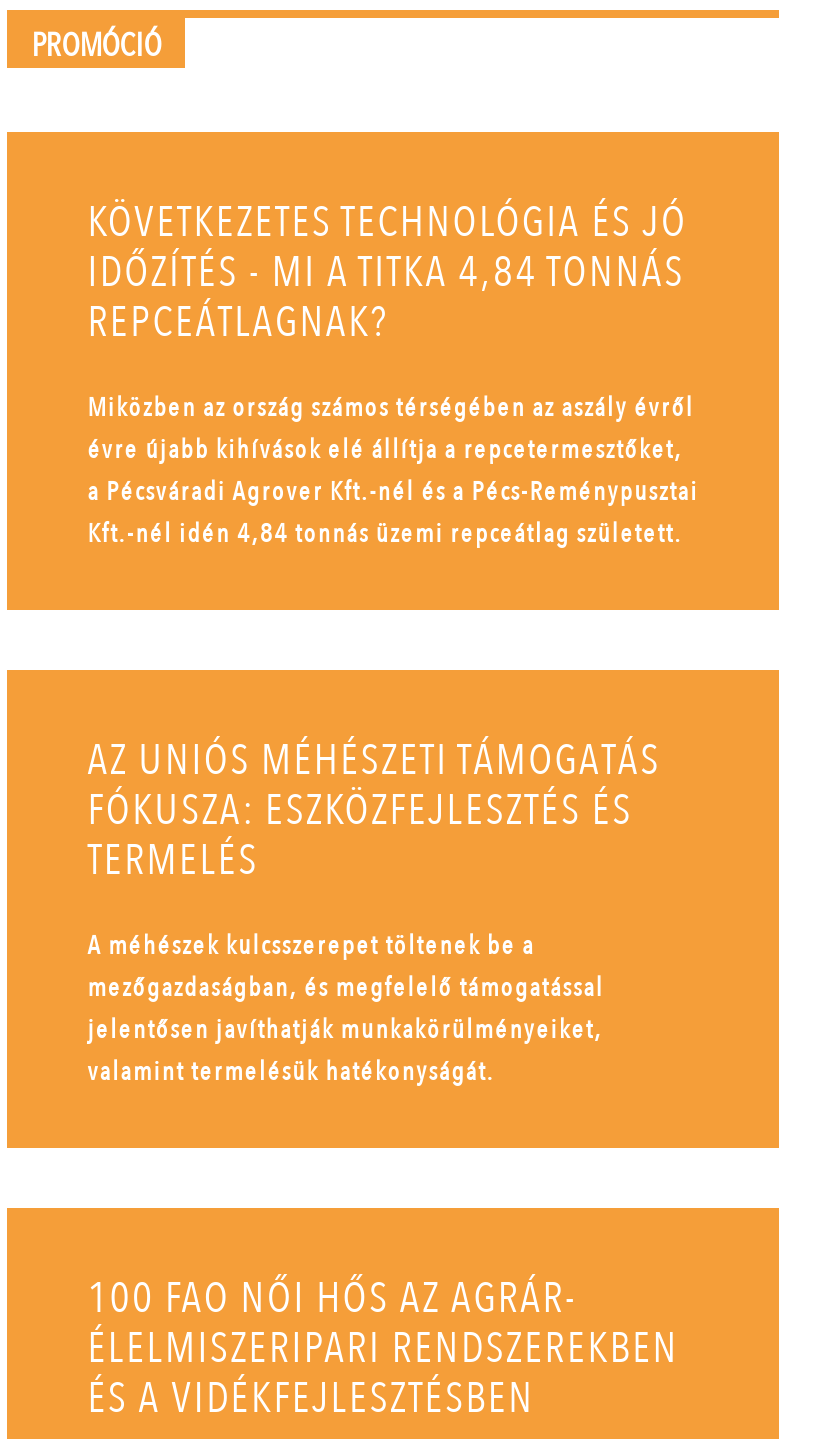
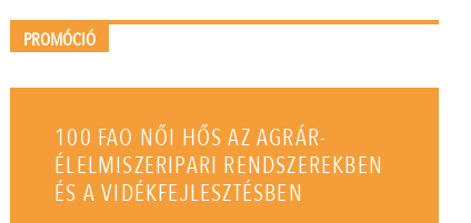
[87,195,699,553] KÖVETKEZETES TECHNOLÓGIA ÉS JÓ | IDŐZÍTÉS - MI A TITKA 4,84 TONNÁS | REPCEÁTLAGNAK? | Miközben az ország számos térségében az aszály évről | évre újabb kihívások elé állítja a repcetermesztőket, | a Pécsváradi Agrover Kft.-nél és a Pécs-Reménypusztai | Kft.-nél idén 4,84 tonnás üzemi repceátlag született. -> none
[87,733,661,1091] AZ UNIÓS MÉHÉSZETI TÁMOGATÁS | FÓKUSZA: ESZKÖZFEJLESZTÉS ÉS | TERMELÉS | A méhészek kulcsszerepet töltenek be a | mezőgazdaságban, és megfelelő támogatással | jelentősen javíthatják munkakörülményeiket, | valamint termelésük hatékonyságát. -> none

